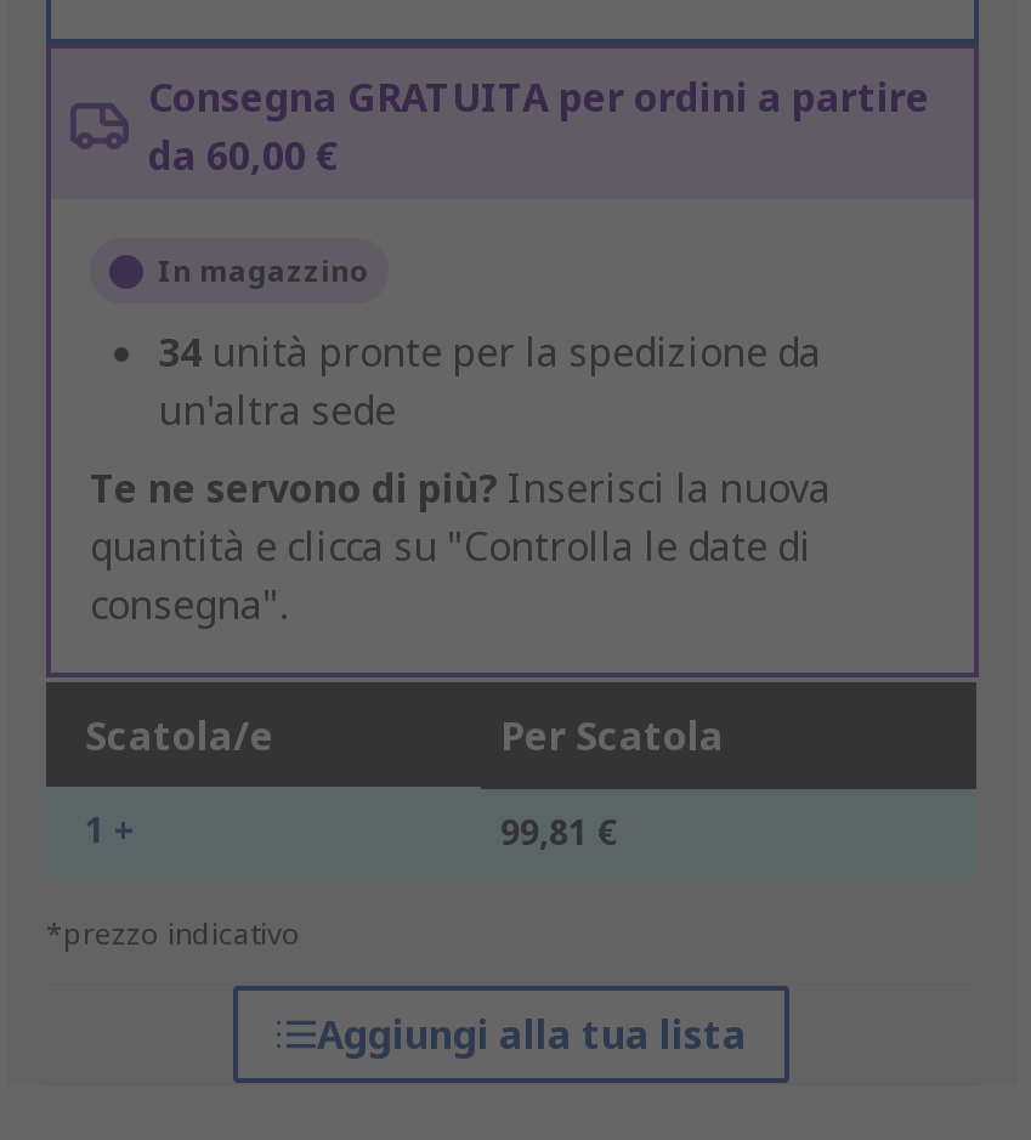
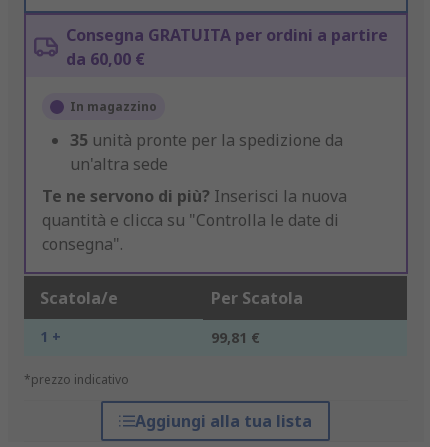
[158,327,821,380] 34 unità pronte per la spedizione da -> [70,129,343,151] 35 unità pronte per la spedizione da

